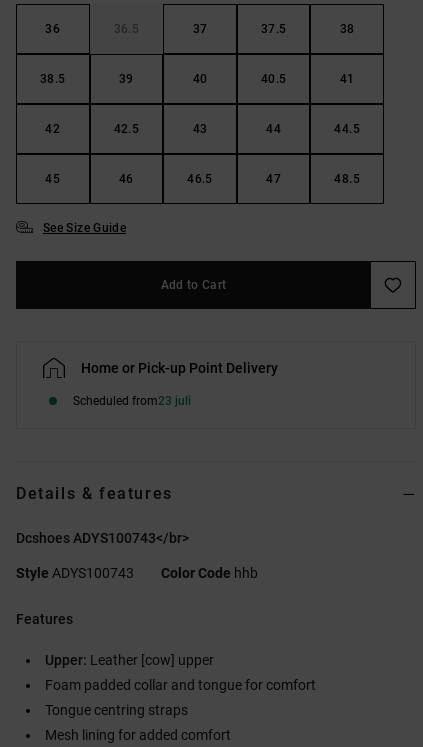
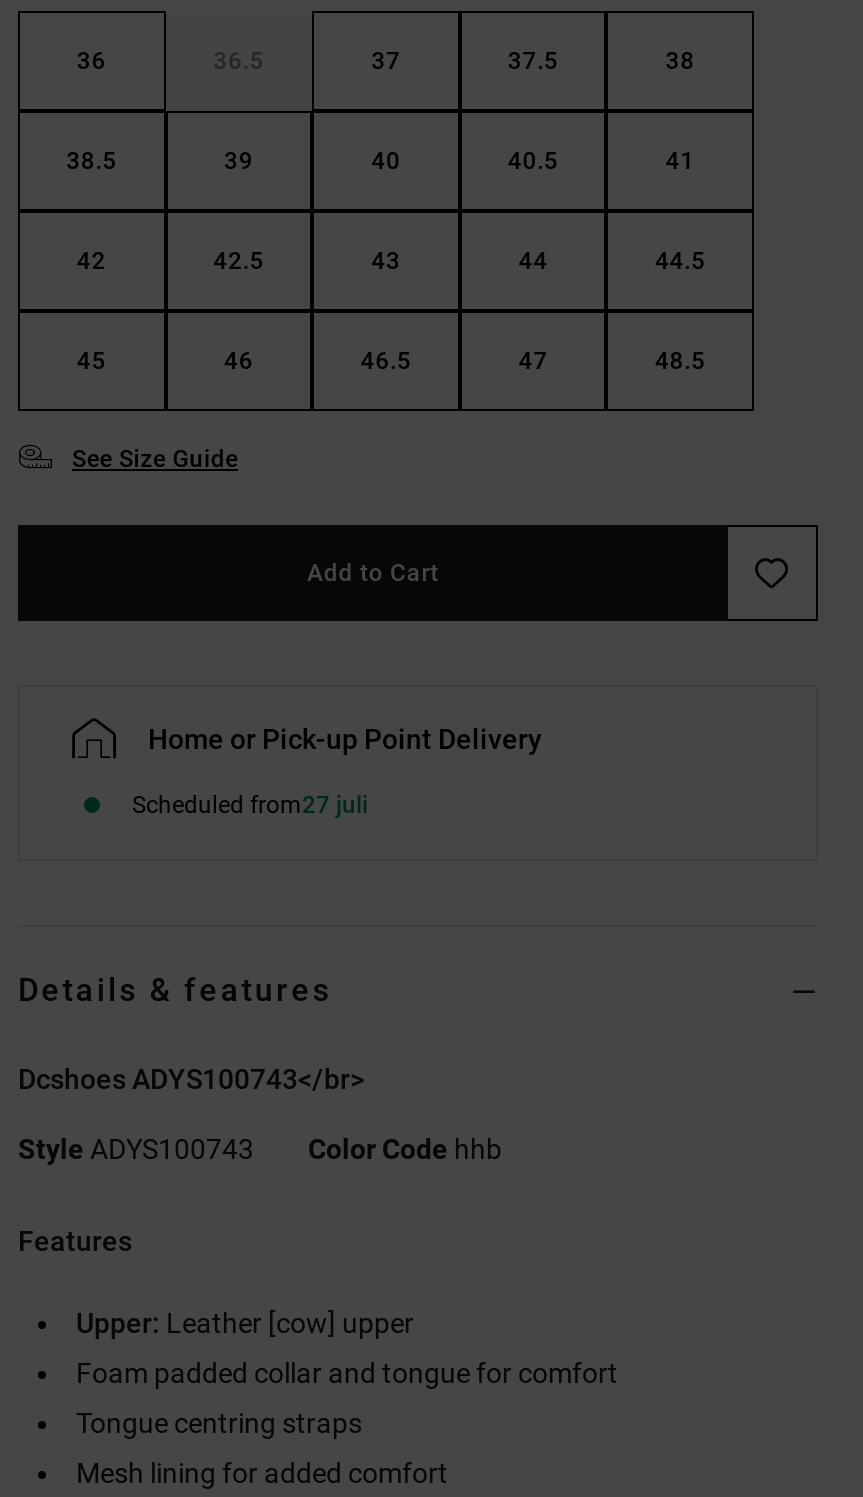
[73,394,191,408] Scheduled from23 juli -> [132,790,368,818] Scheduled from27 juli

